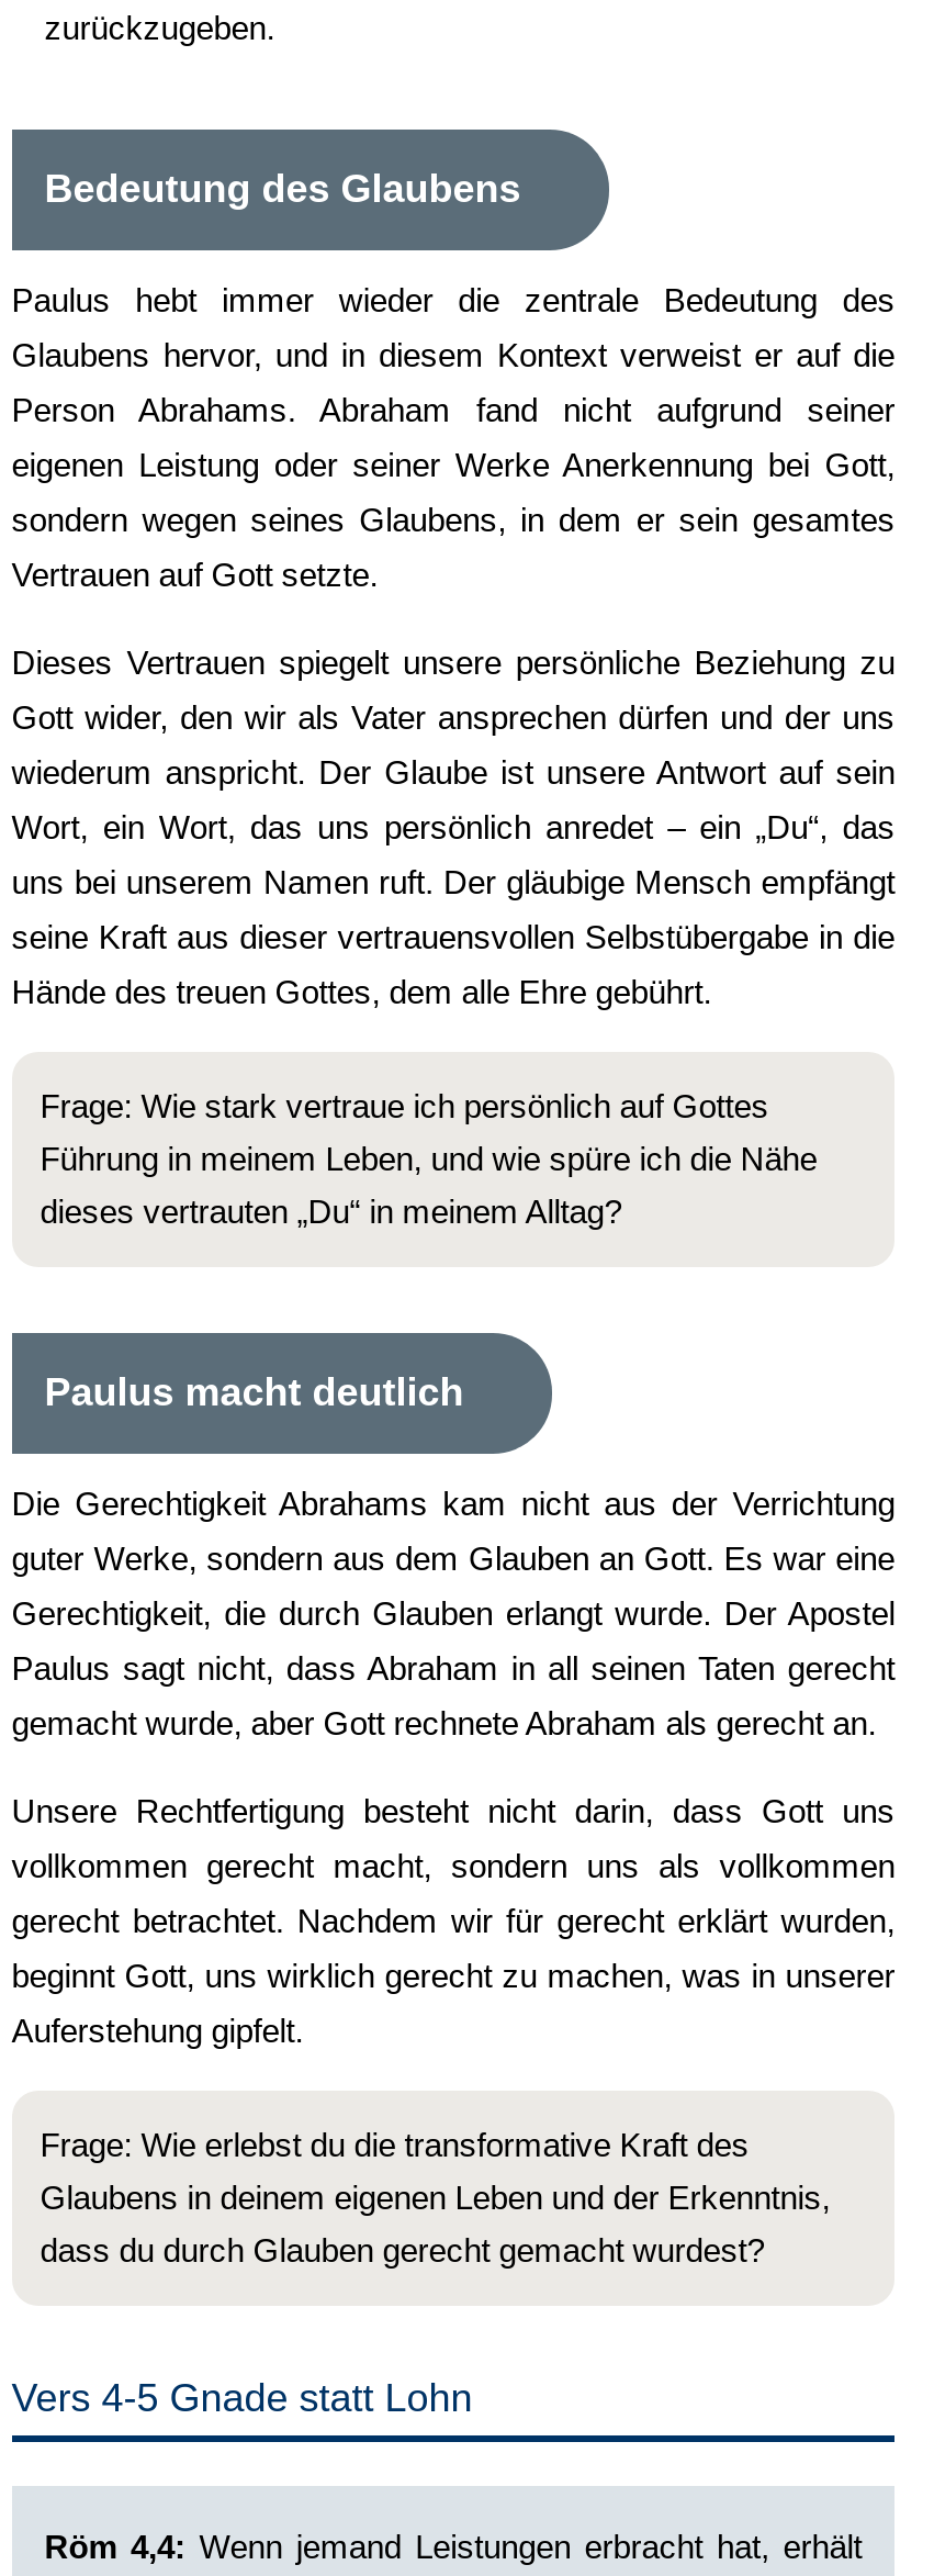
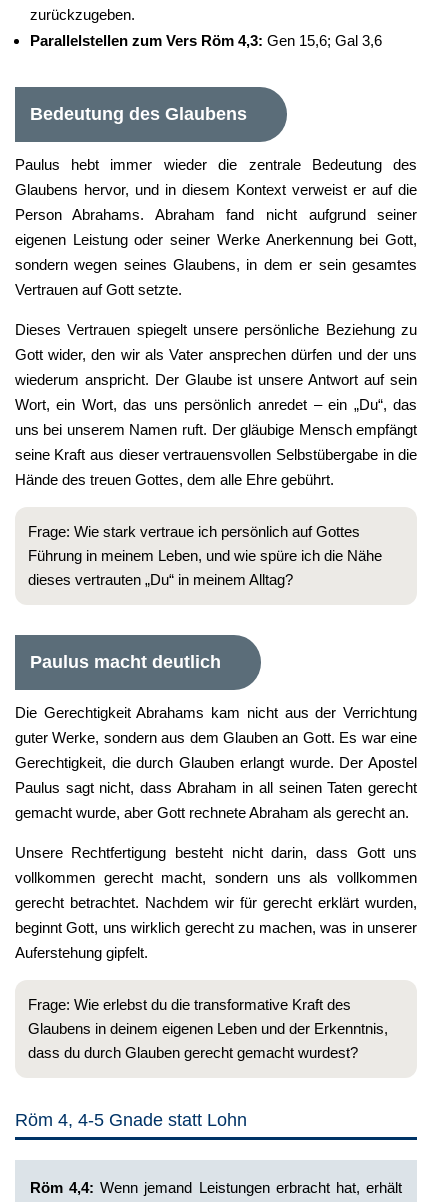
none -> [30,32,386,49] Parallelstellen zum Vers Röm 4,3: Gen 15,6; Gal 3,6
[12,2376,473,2420] Vers 4-5 Gnade statt Lohn -> [15,1110,247,1130] Röm 4, 4-5 Gnade statt Lohn

